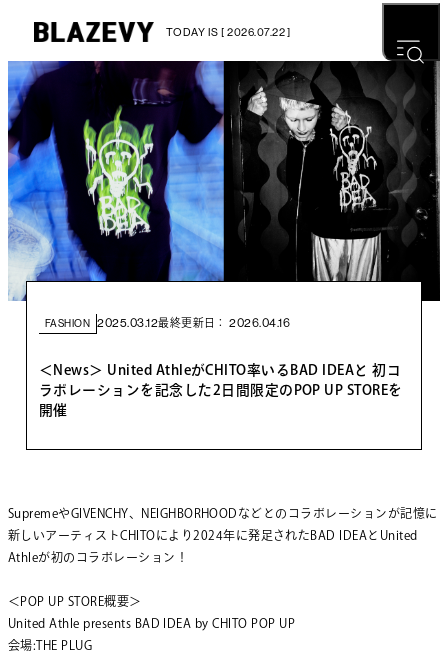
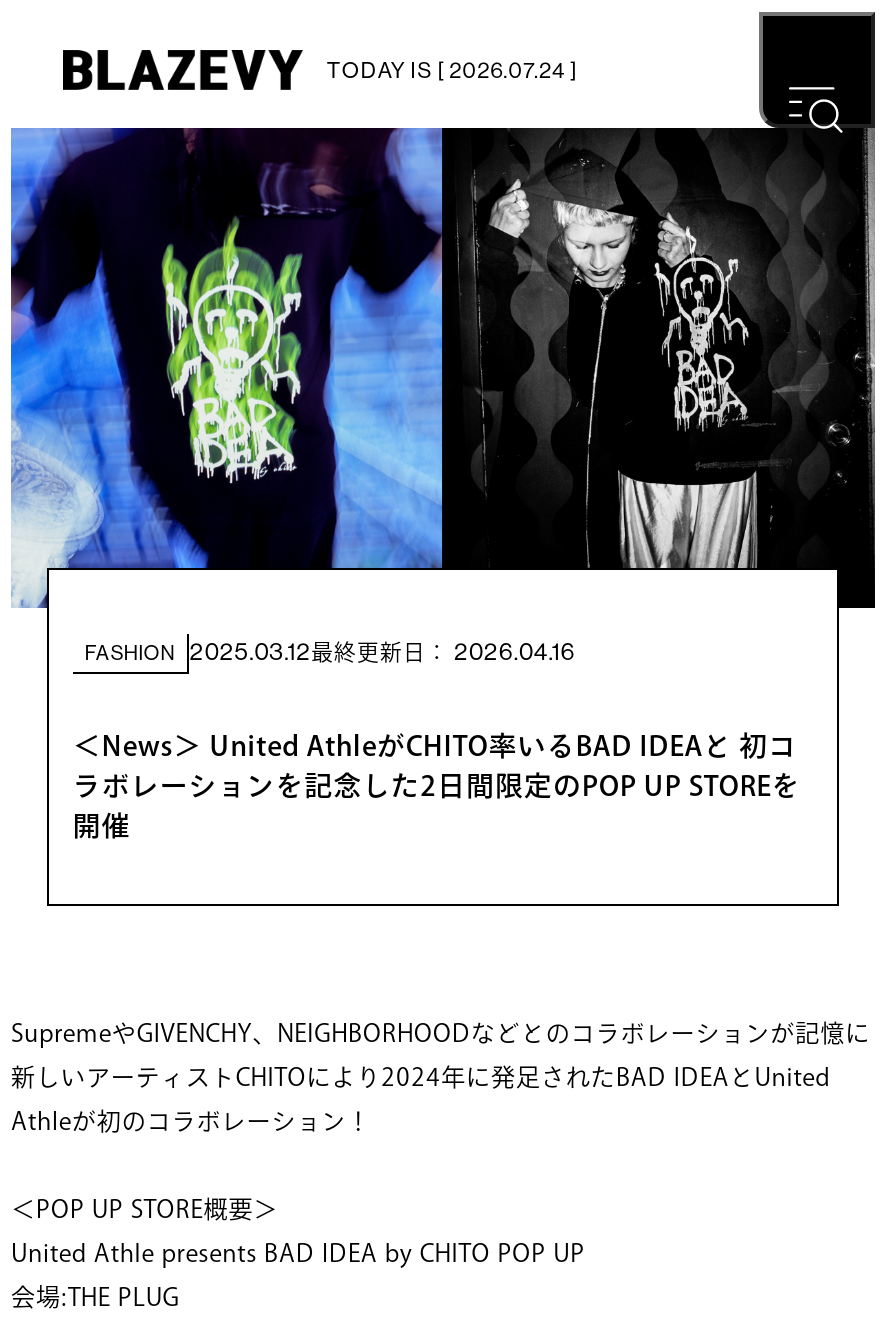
[166,25,291,38] TODAY IS [ 2026.07.22 ] -> [327,57,577,83] TODAY IS [ 2026.07.24 ]

